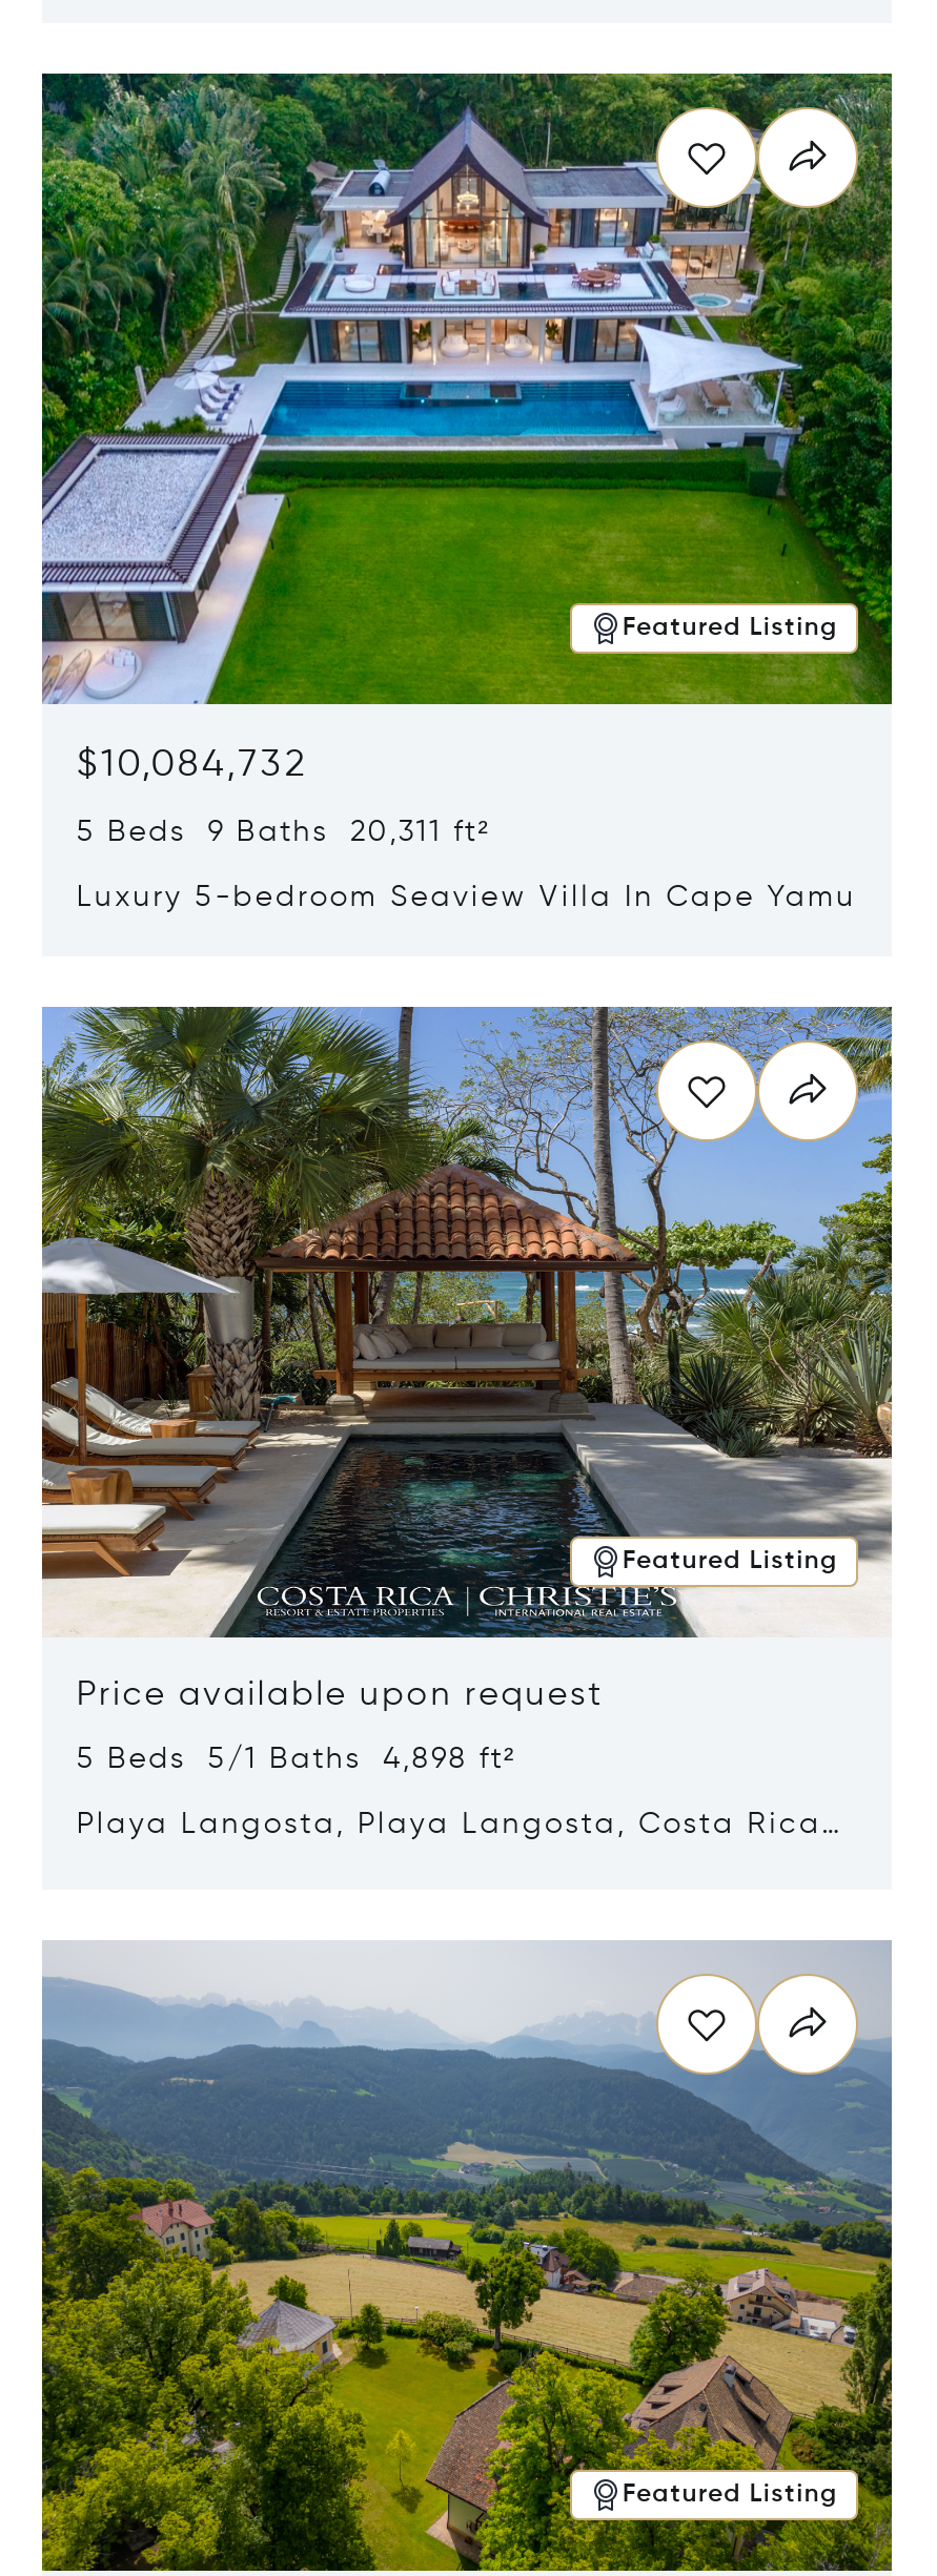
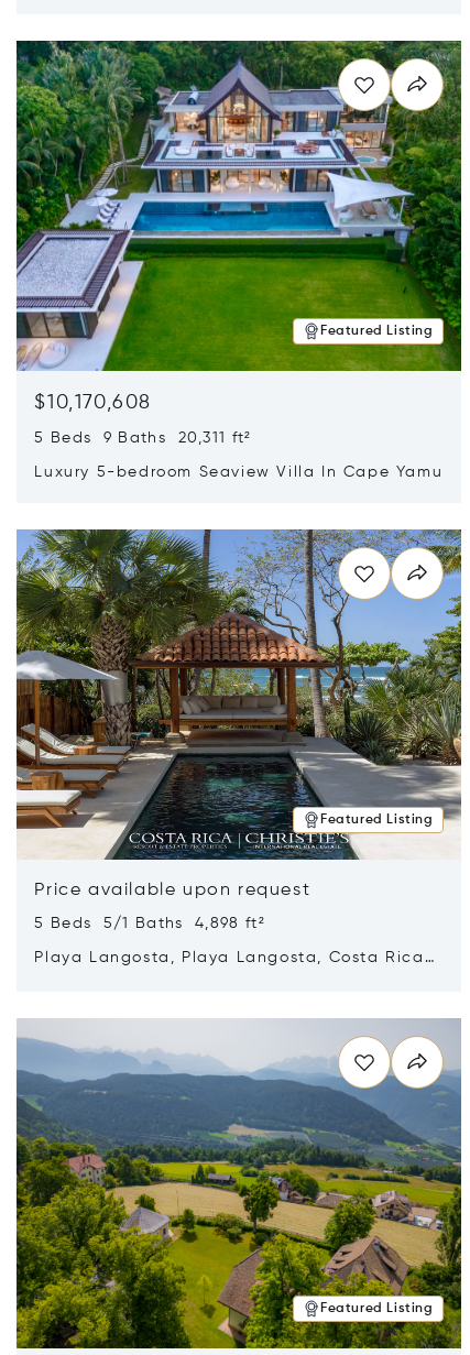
[77,746,307,784] $10,084,732 -> [35,393,152,413] $10,170,608

